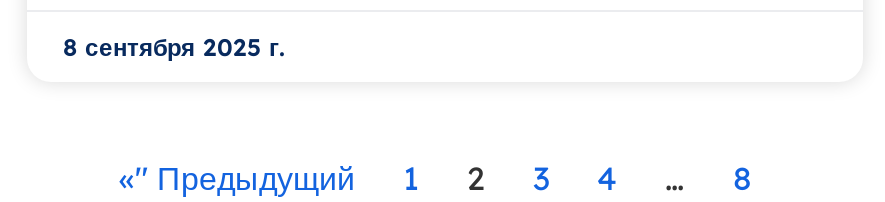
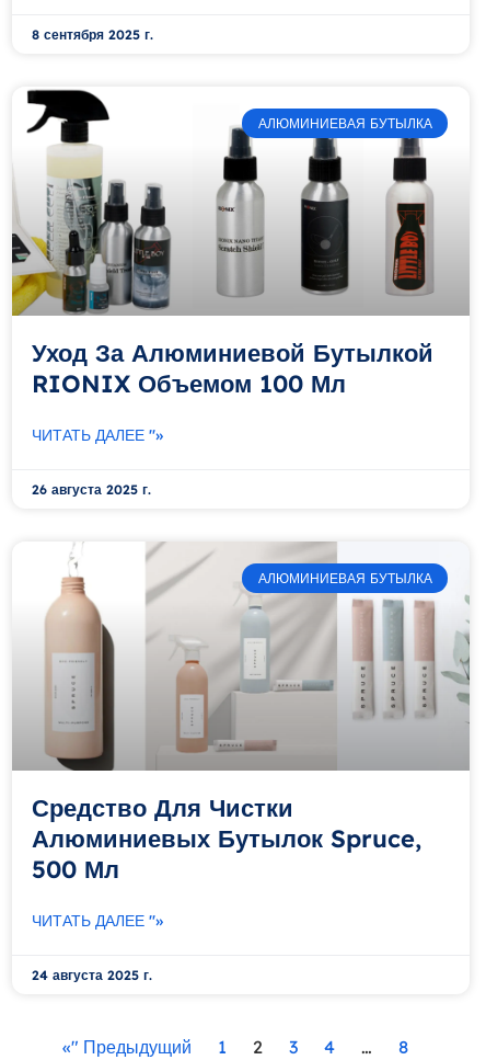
none -> [11,89,470,317] [image] | АЛЮМИНИЕВАЯ БУТЫЛКА
none -> [12,540,471,772] [image] | АЛЮМИНИЕВАЯ БУТЫЛКА
none -> [32,338,433,498] Уход За Алюминиевой Бутылкой | RIONIX Объемом 100 Мл | ЧИТАТЬ ДАЛЕЕ "» | 26 августа 2025 г.
none -> [32,793,421,984] Средство Для Чистки | Алюминиевых Бутылок Spruce, | 500 Мл | ЧИТАТЬ ДАЛЕЕ "» | 24 августа 2025 г.

